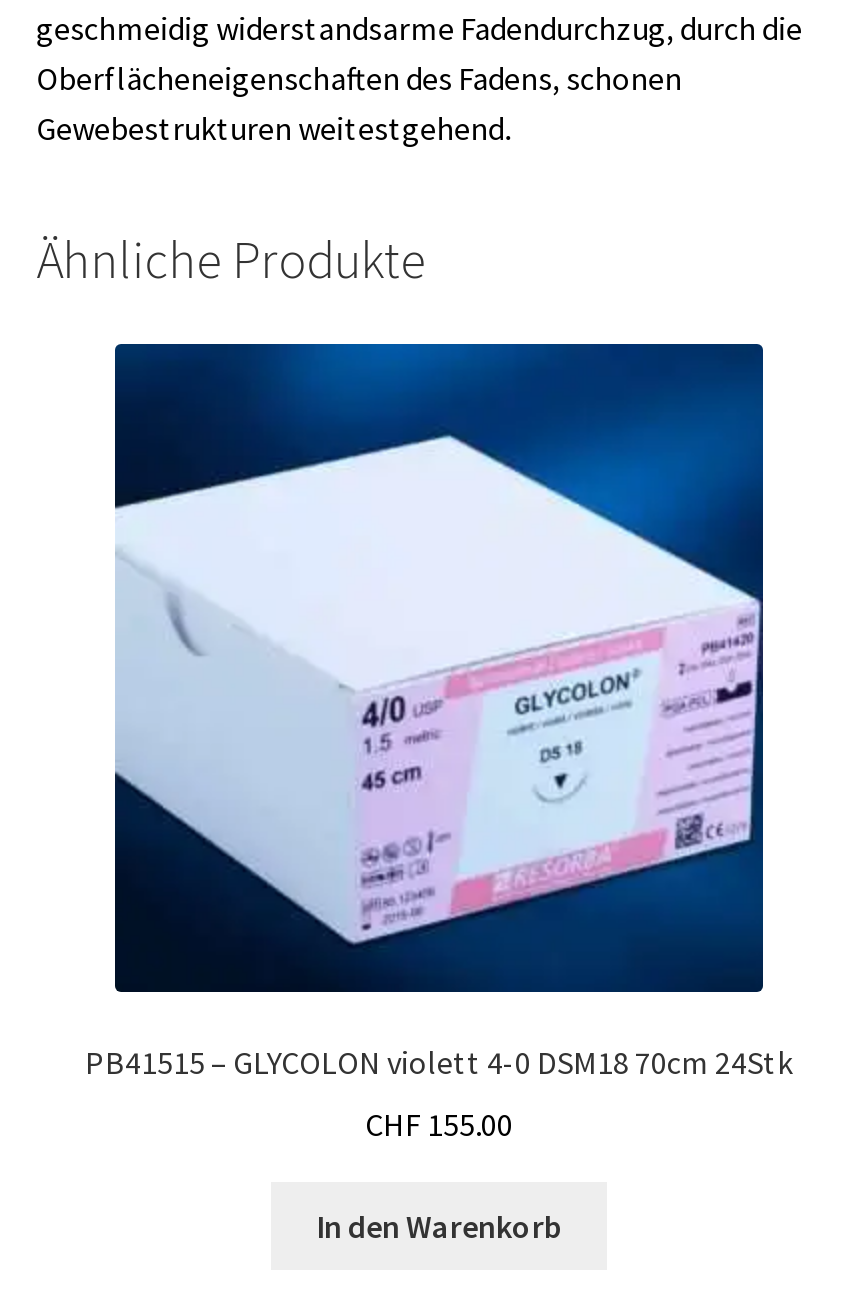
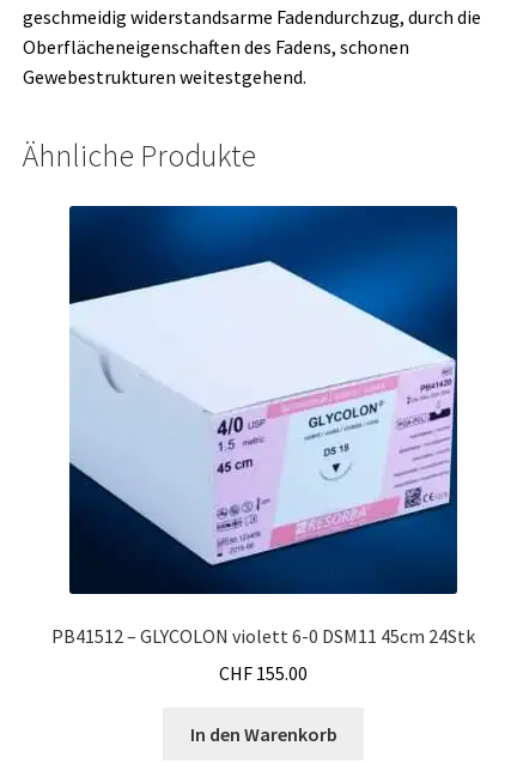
[85,1042,793,1082] PB41515 – GLYCOLON violett 4-0 DSM18 70cm 24Stk -> [51,624,475,648] PB41512 – GLYCOLON violett 6-0 DSM11 45cm 24Stk

